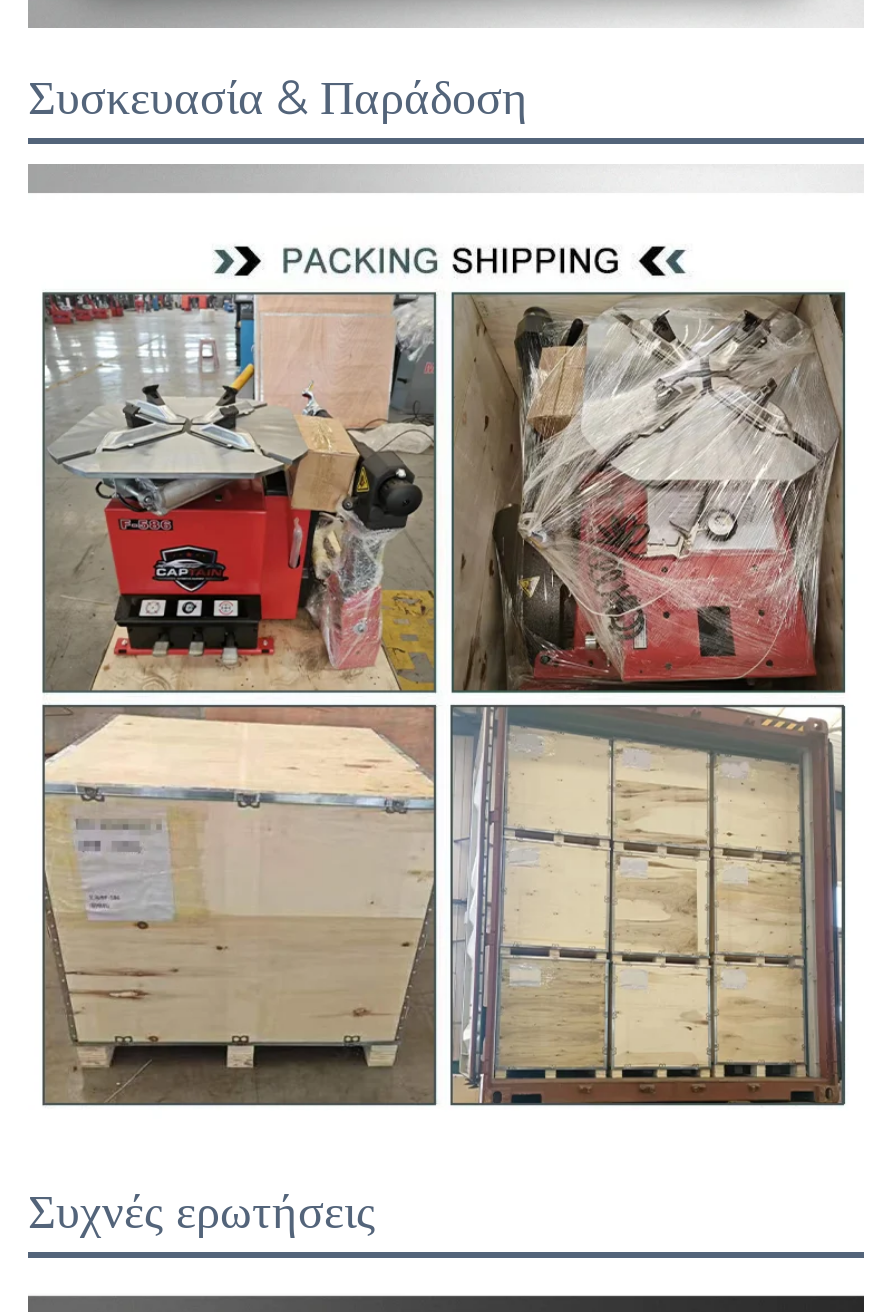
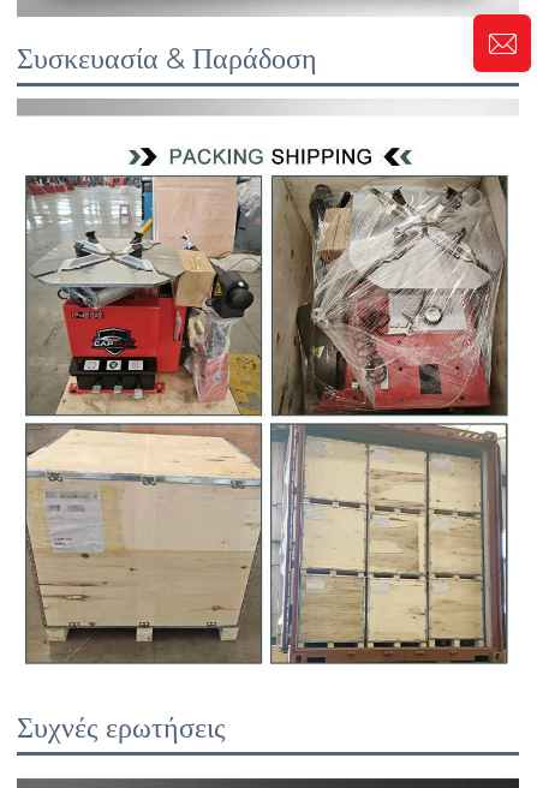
none -> [472,13,532,73] [image]

